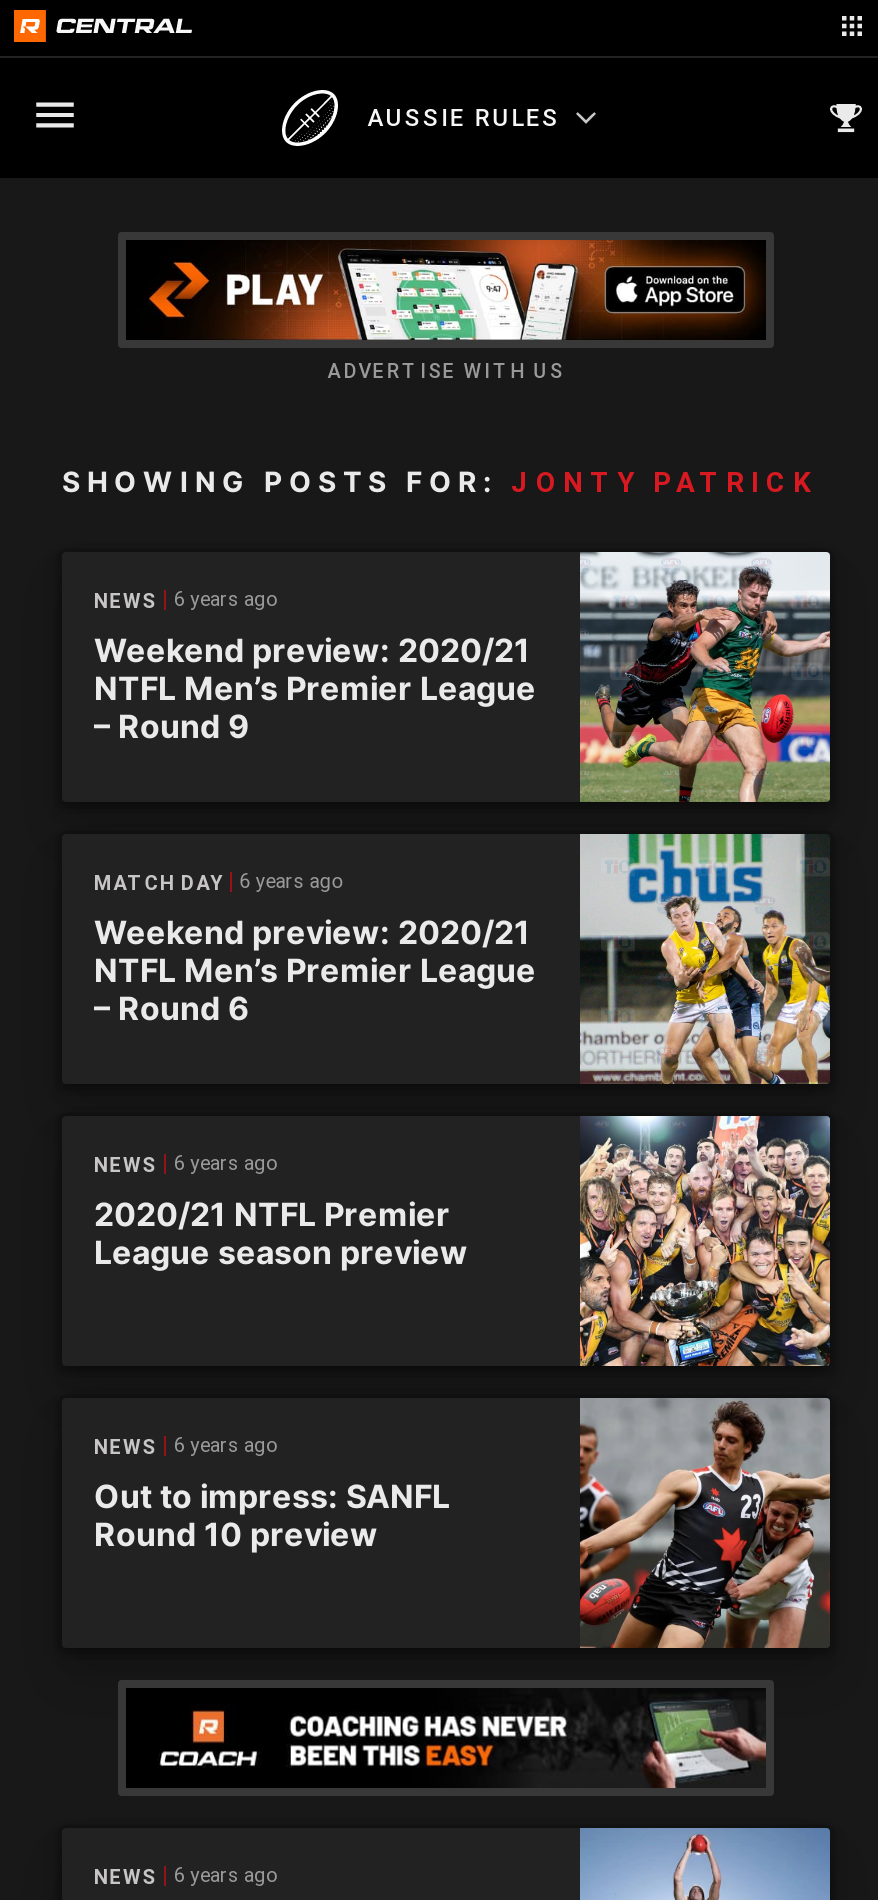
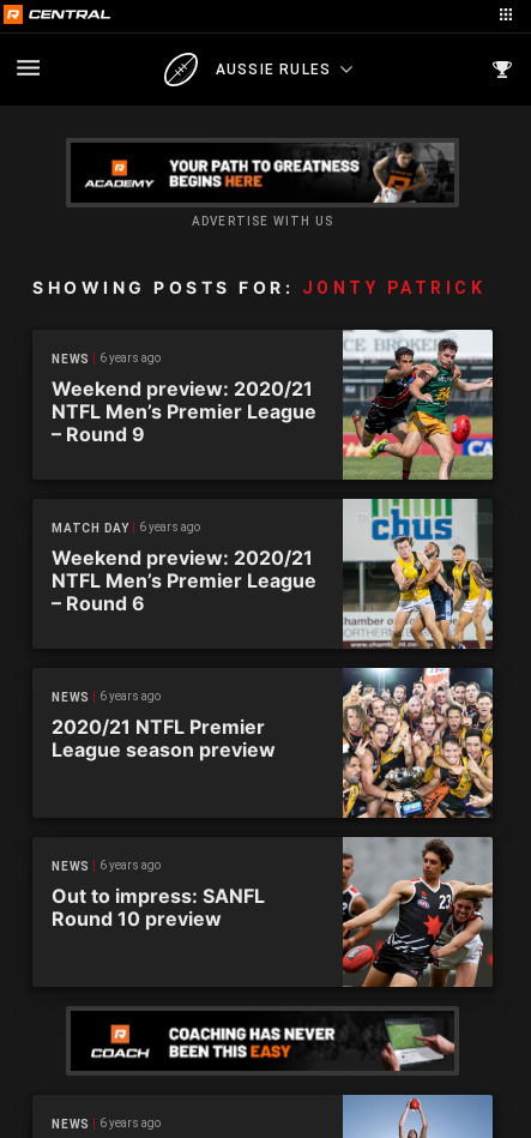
[148,238,766,342] [image] -> [84,143,454,204] [image]

